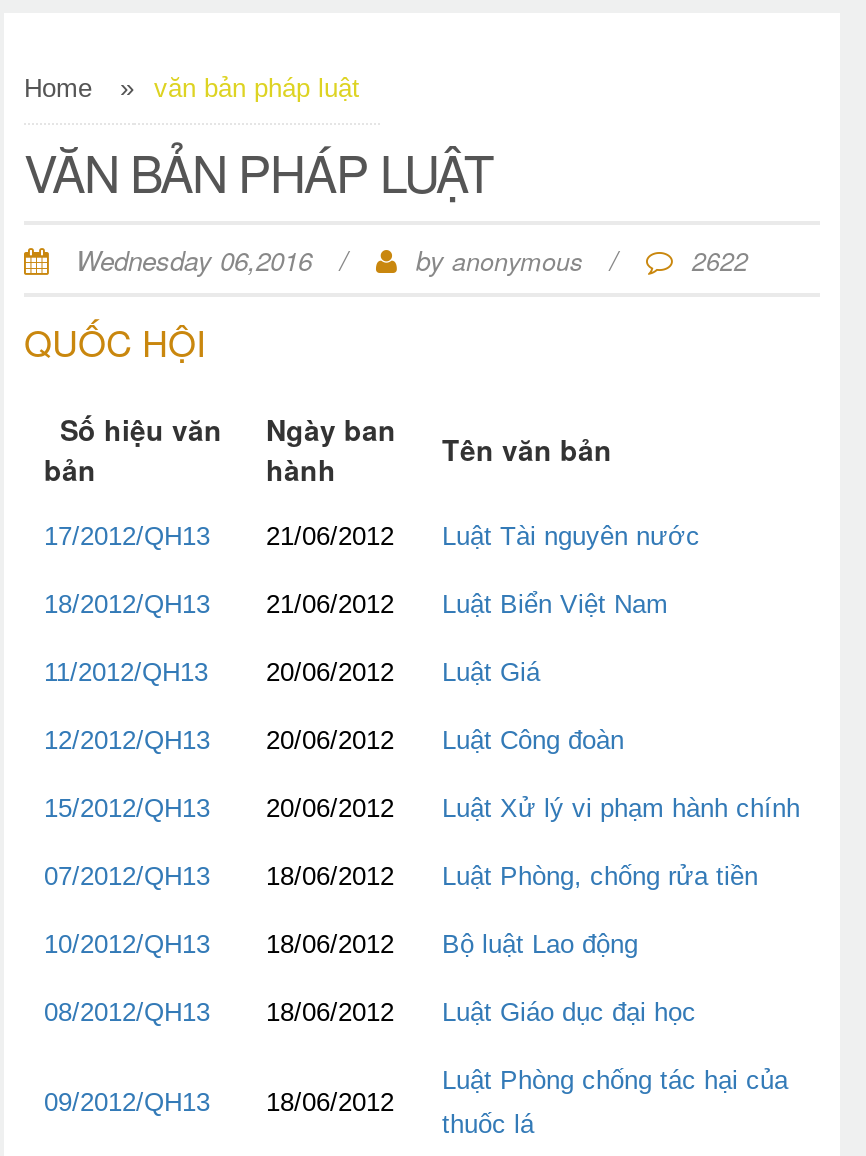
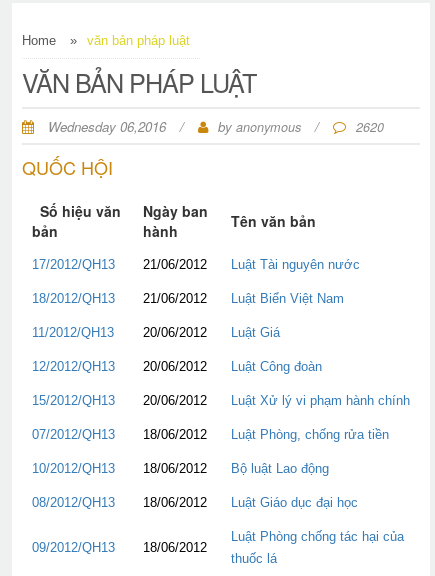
[692,243,748,279] 2622 -> [356,118,384,136] 2620

